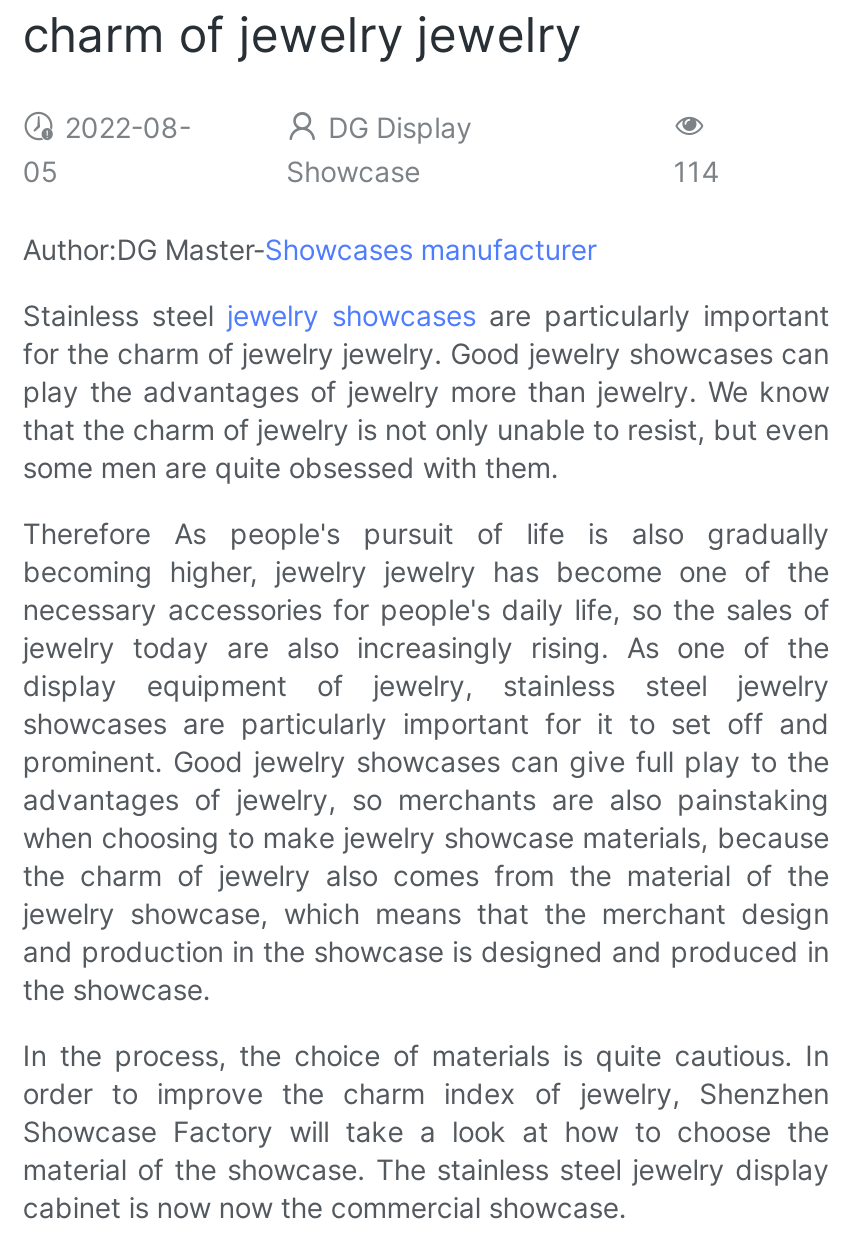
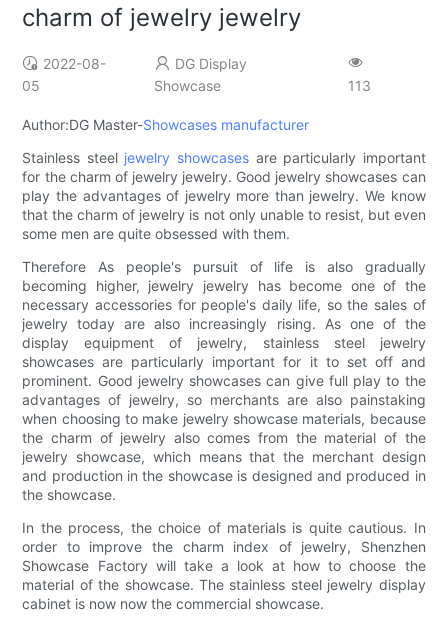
[673,155,719,189] 114 -> [348,77,371,94] 113

